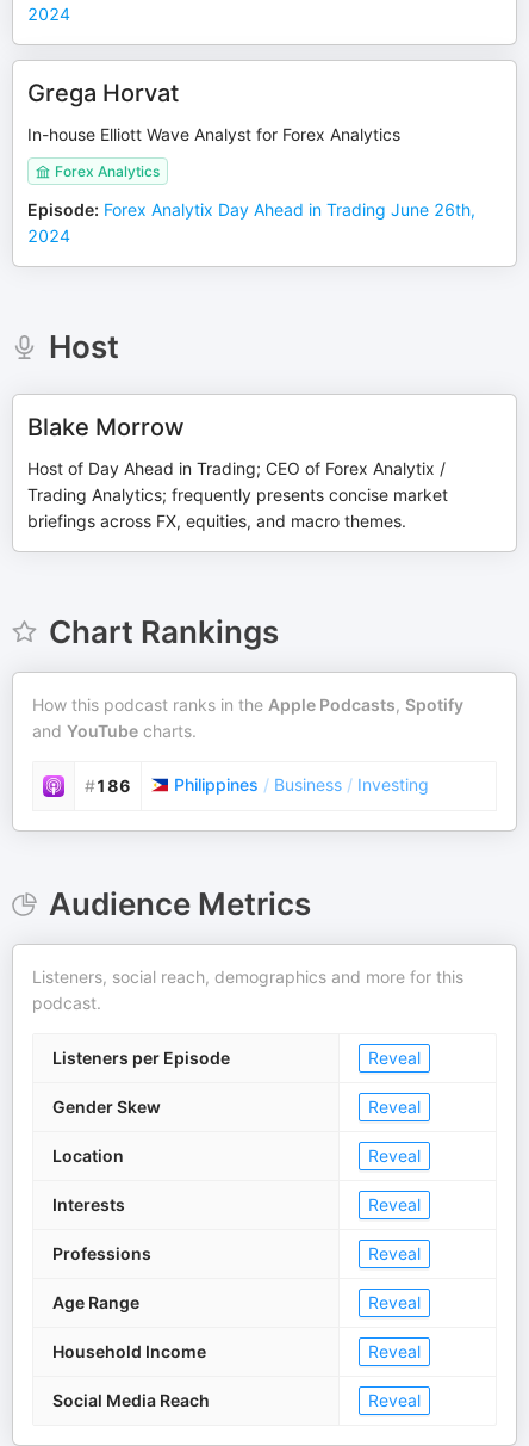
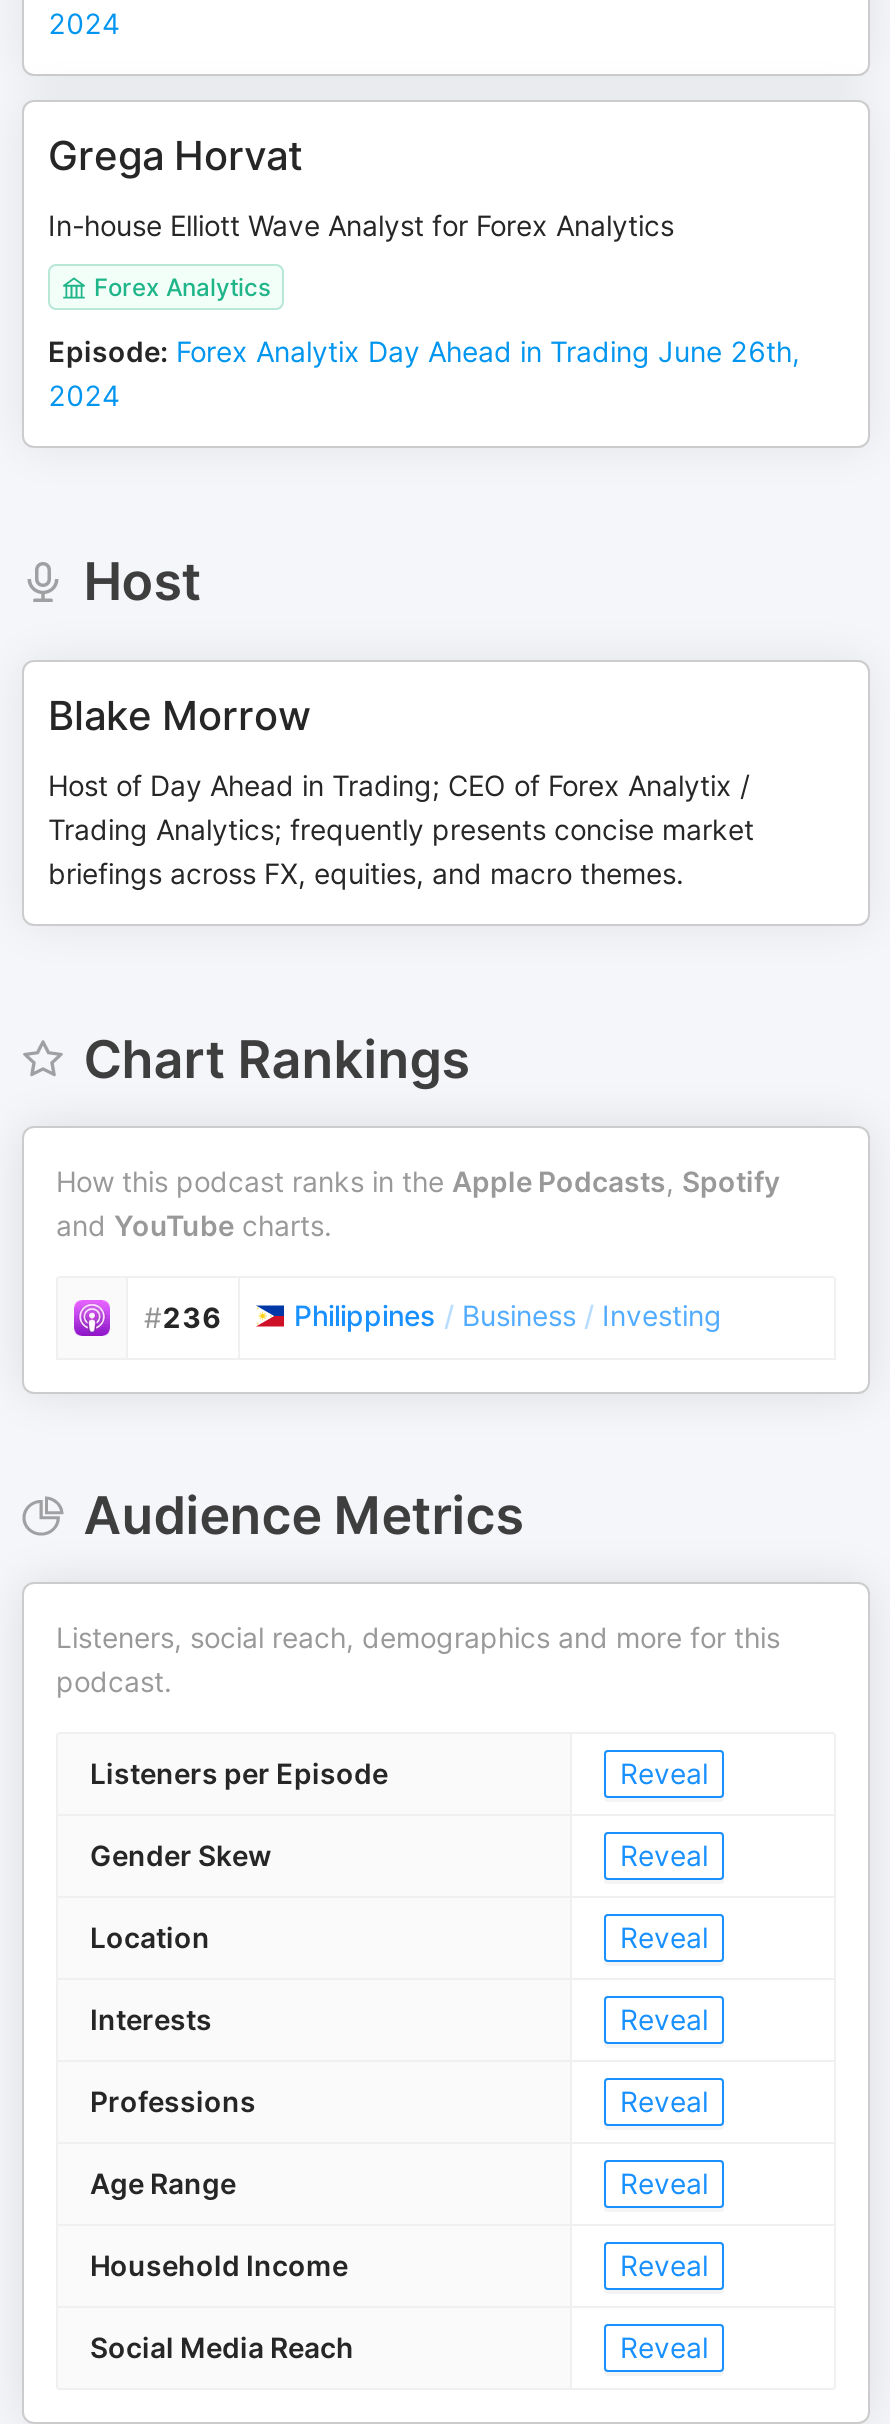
[85,775,131,796] #186 -> [144,1300,222,1334] #236

